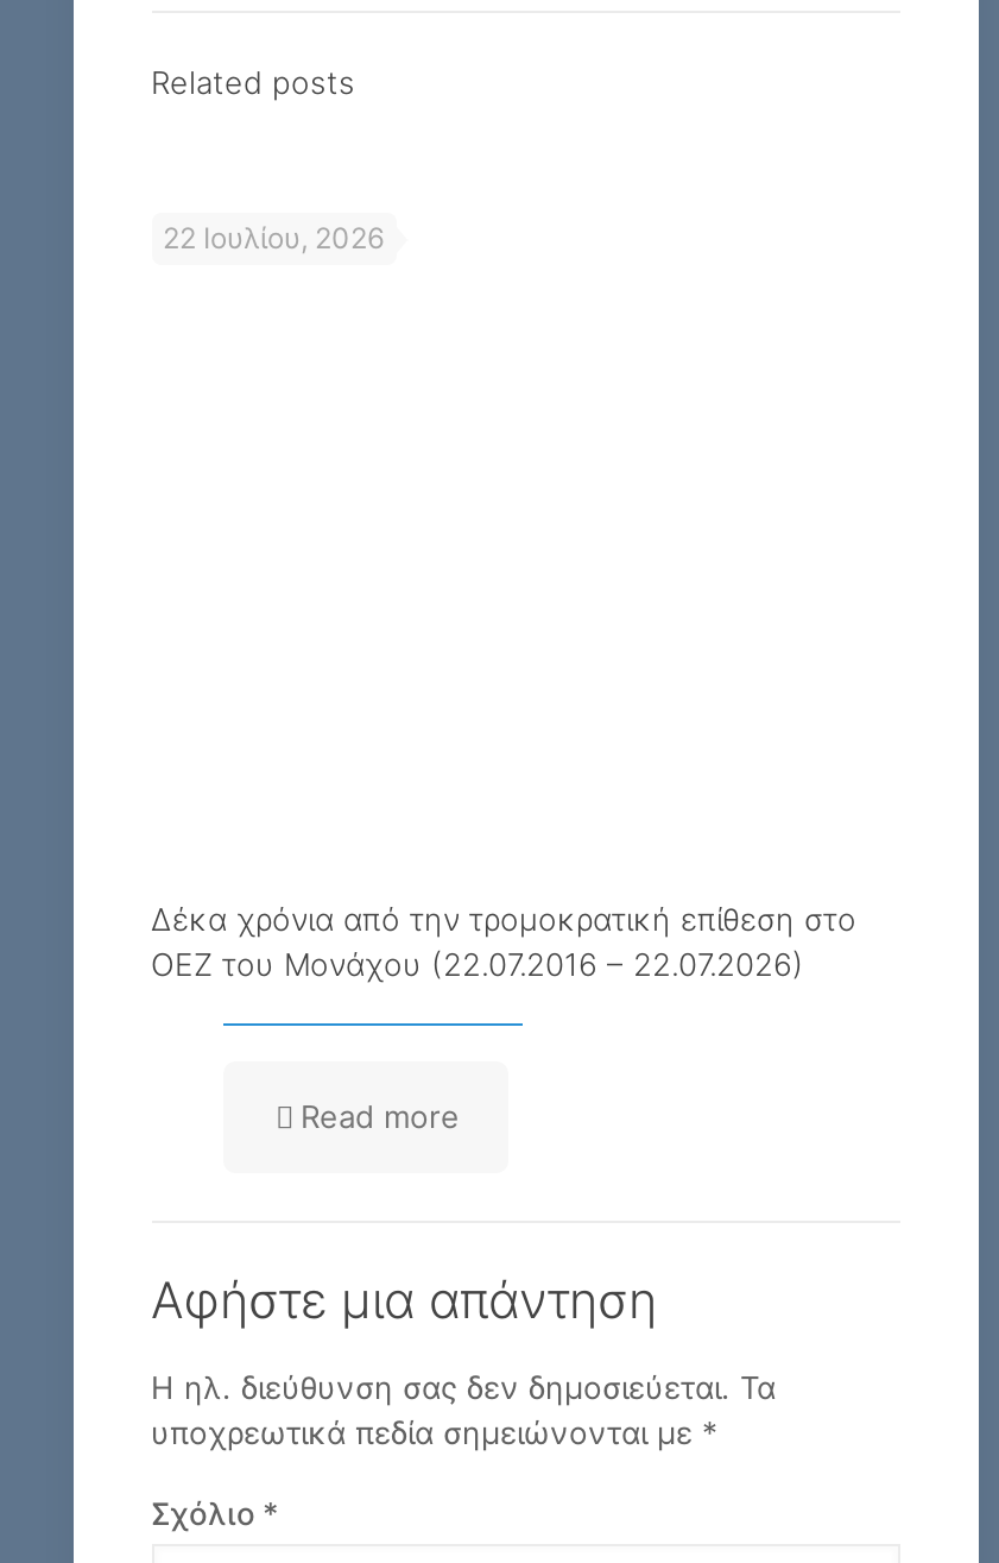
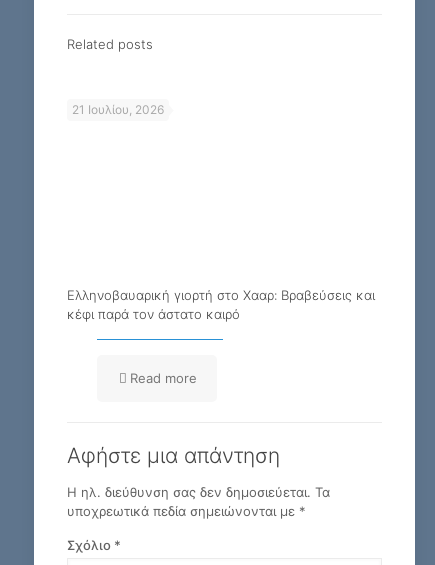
[163,219,384,255] 22 Ιουλίου, 2026 -> [71,102,163,117] 21 Ιουλίου, 2026
[151,900,856,983] Δέκα χρόνια από την τρομοκρατική επίθεση στο | OEZ του Μονάχου (22.07.2016 – 22.07.2026) -> [66,287,374,322] Ελληνοβαυαρική γιορτή στο Χααρ: Βραβεύσεις και | κέφι παρά τον άστατο καιρό

